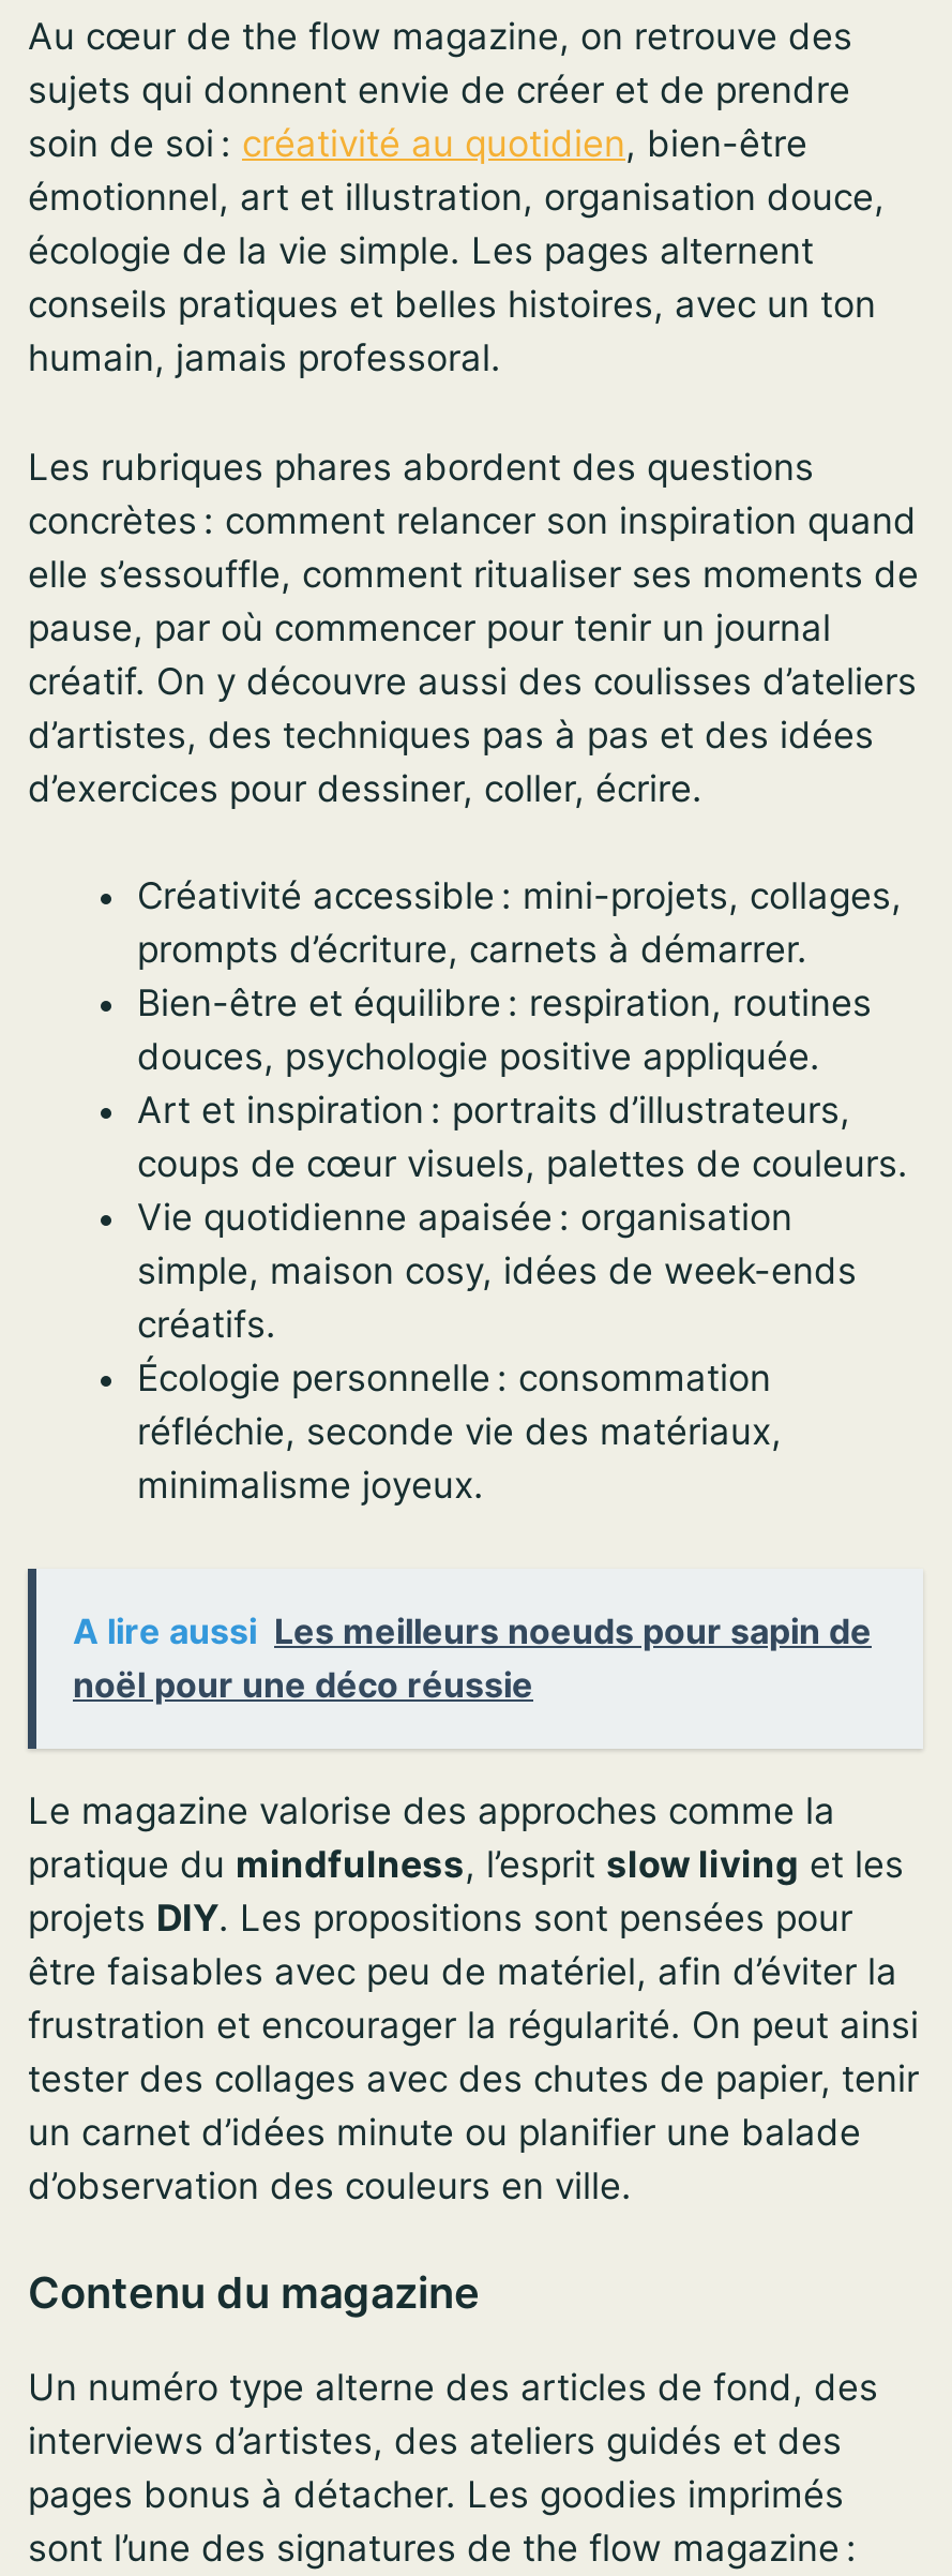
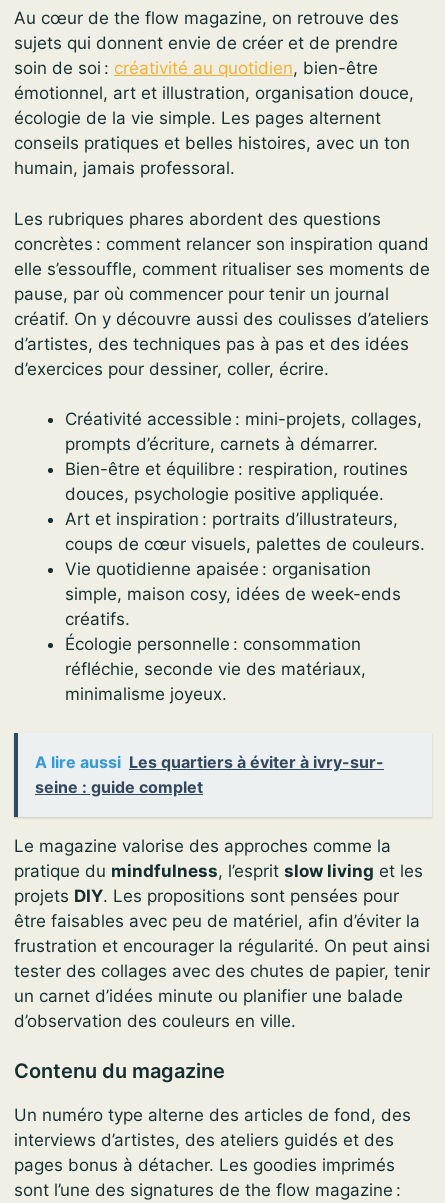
[73,1609,872,1705] A lire aussi Les meilleurs noeuds pour sapin de | noël pour une déco réussie -> [35,752,384,797] A lire aussi Les quartiers à éviter à ivry-sur- | seine : guide complet

